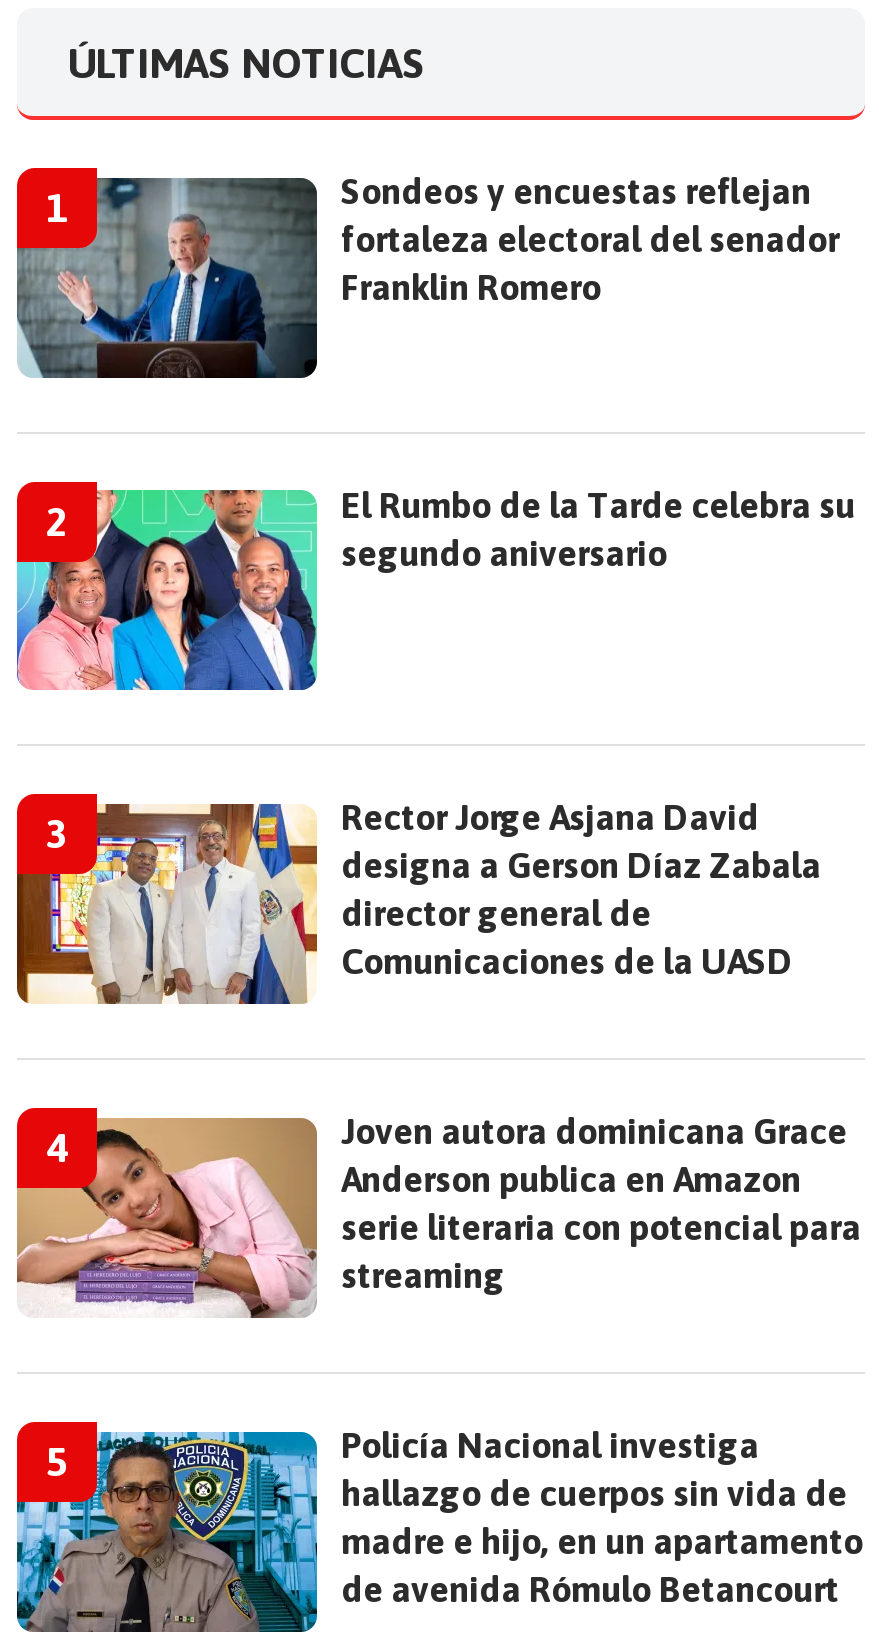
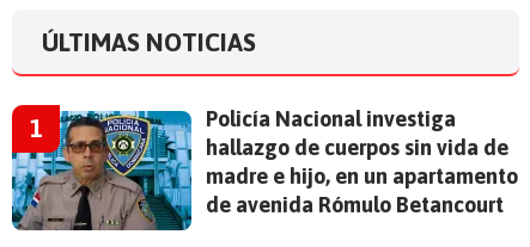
[15,171,839,380] [image] | Sondeos y encuestas reflejan | fortaleza electoral del senador | Franklin Romero -> none
[15,480,855,692] [image] | El Rumbo de la Tarde celebra su | segundo aniversario -> none
[15,792,821,1008] [image] | Rector Jorge Asjana David | designa a Gerson Díaz Zabala | director general de | Comunicaciones de la UASD -> none
[15,1106,861,1320] [image] | Joven autora dominicana Grace | Anderson publica en Amazon | serie literaria con potencial para | streaming -> none

